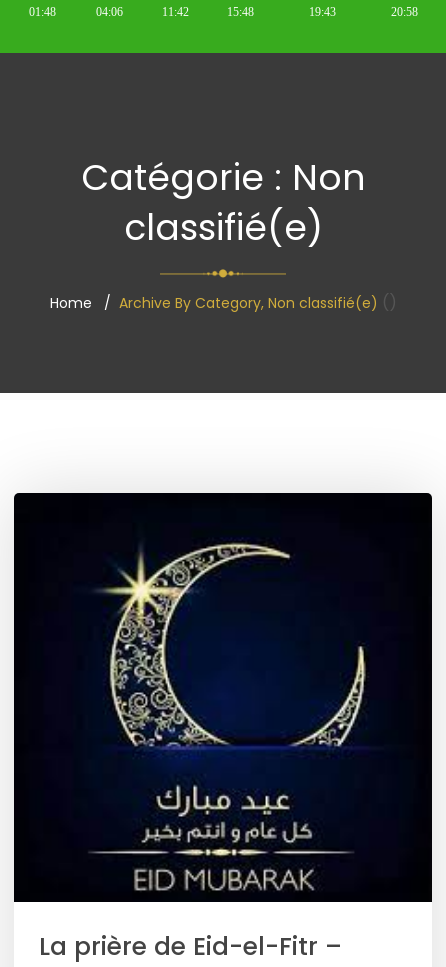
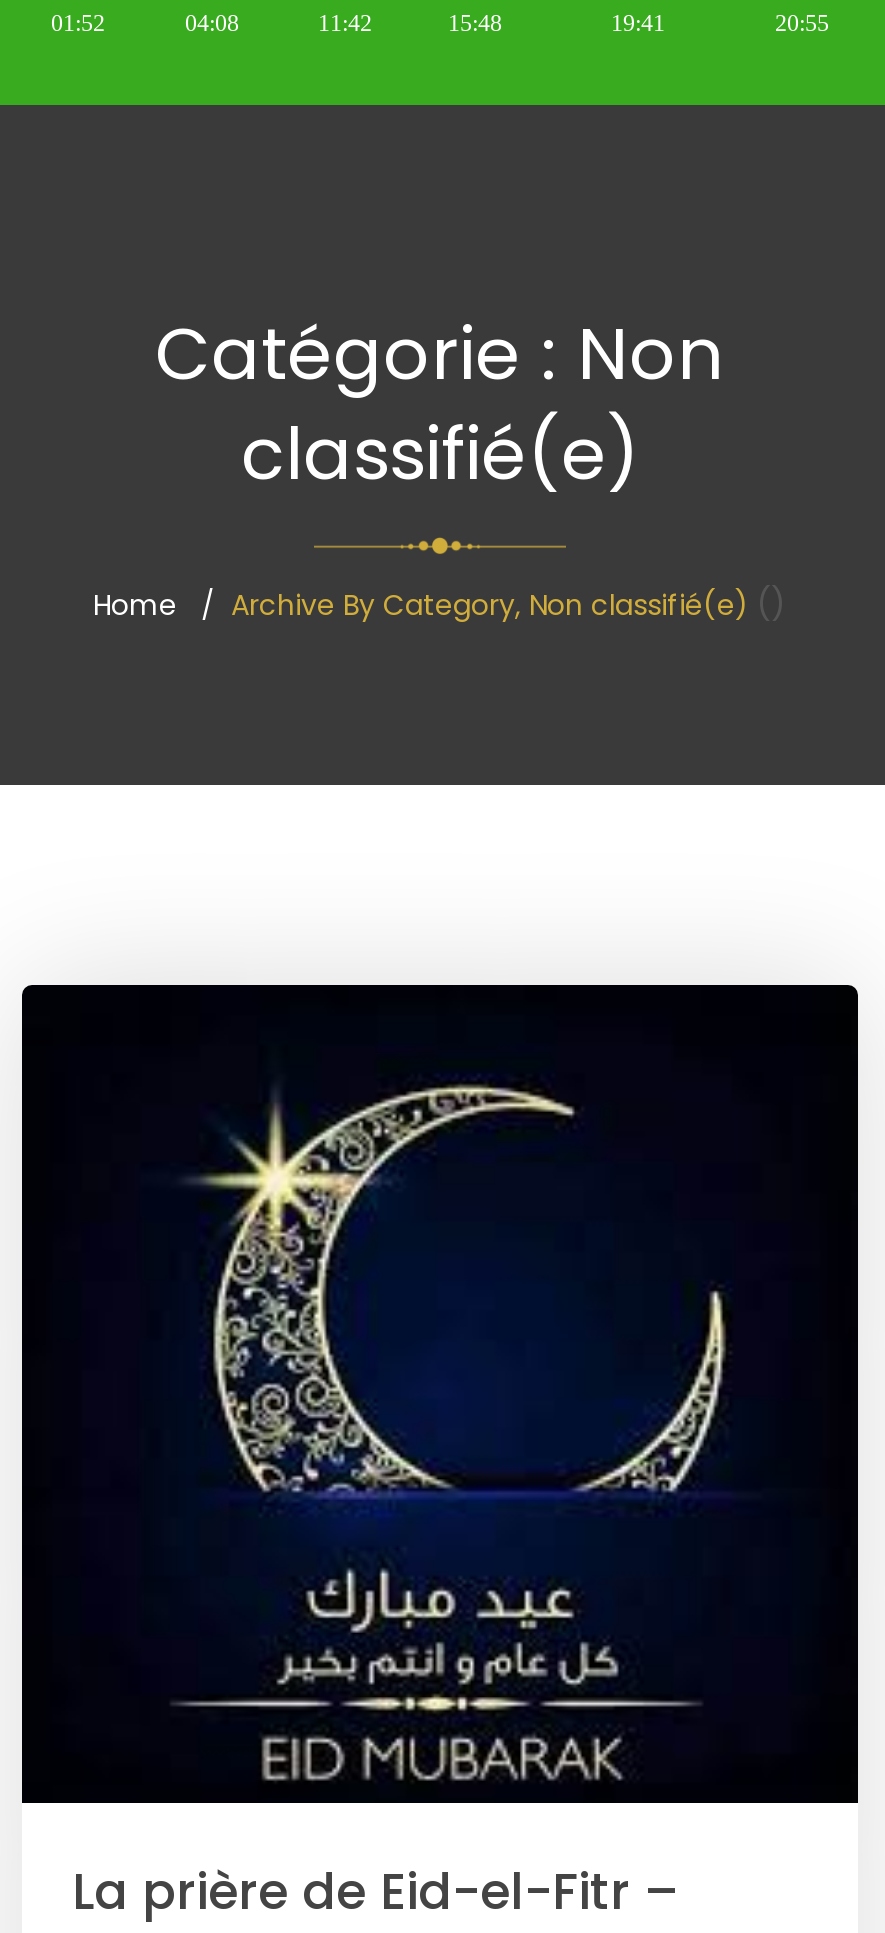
[28,5,55,19] 01:48 -> [51,9,105,37] 01:52
[95,5,122,19] 04:06 -> [185,9,239,37] 04:08
[308,5,335,19] 19:43 -> [611,9,665,37] 19:41
[390,5,417,19] 20:58 -> [775,9,829,37] 20:55

